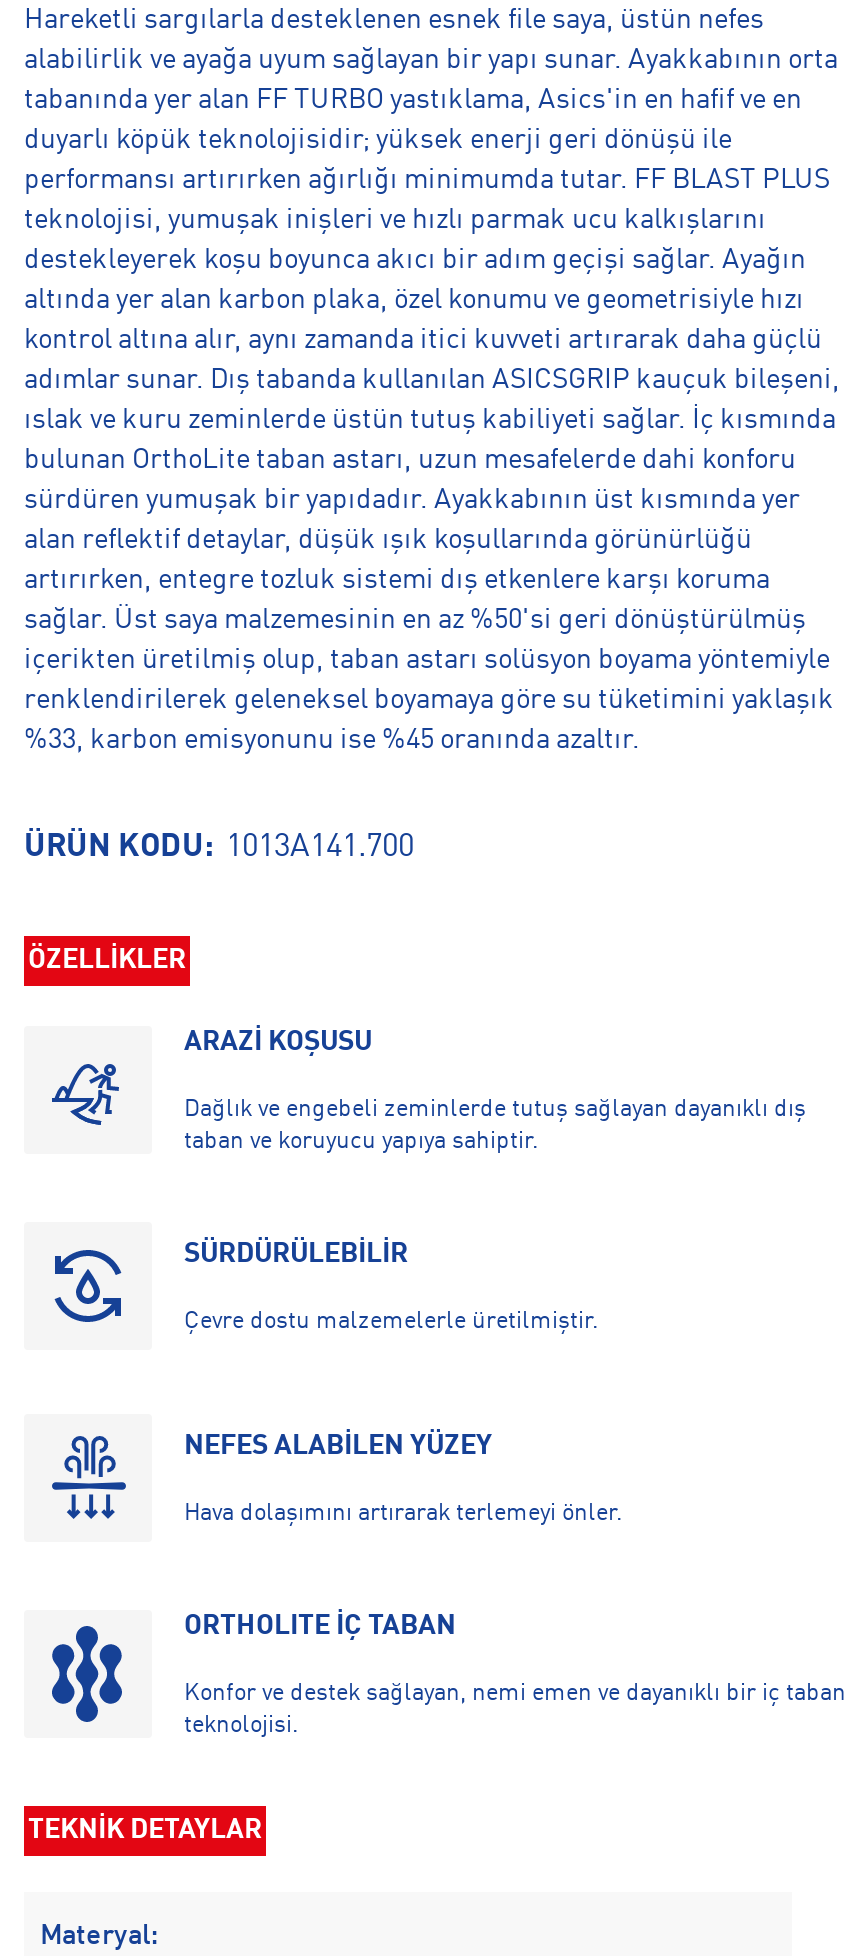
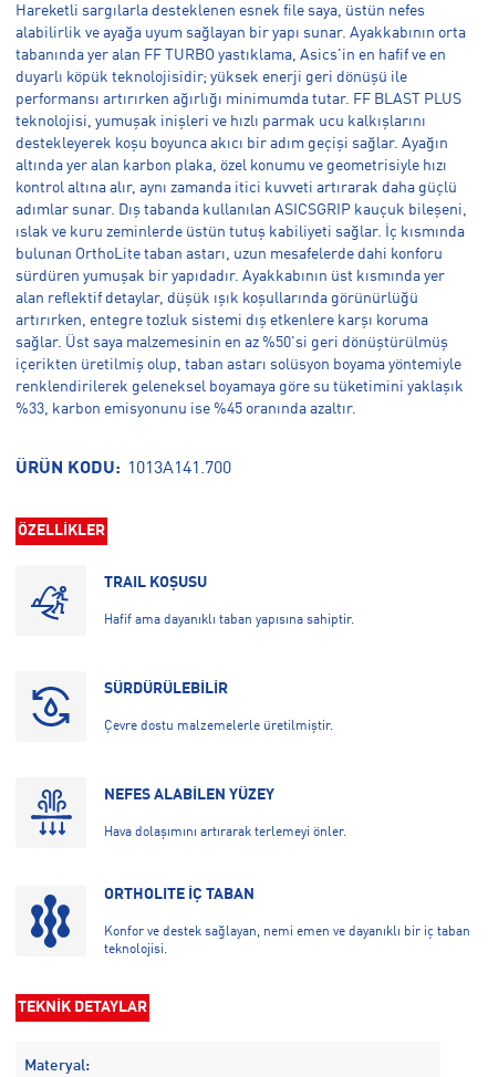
[184,1028,372,1056] ARAZİ KOŞUSU -> [104,575,207,590] TRAIL KOŞUSU
[184,1098,806,1154] Dağlık ve engebeli zeminlerde tutuş sağlayan dayanıklı dış | taban ve koruyucu yapıya sahiptir. -> [104,614,354,627] Hafif ama dayanıklı taban yapısına sahiptir.

